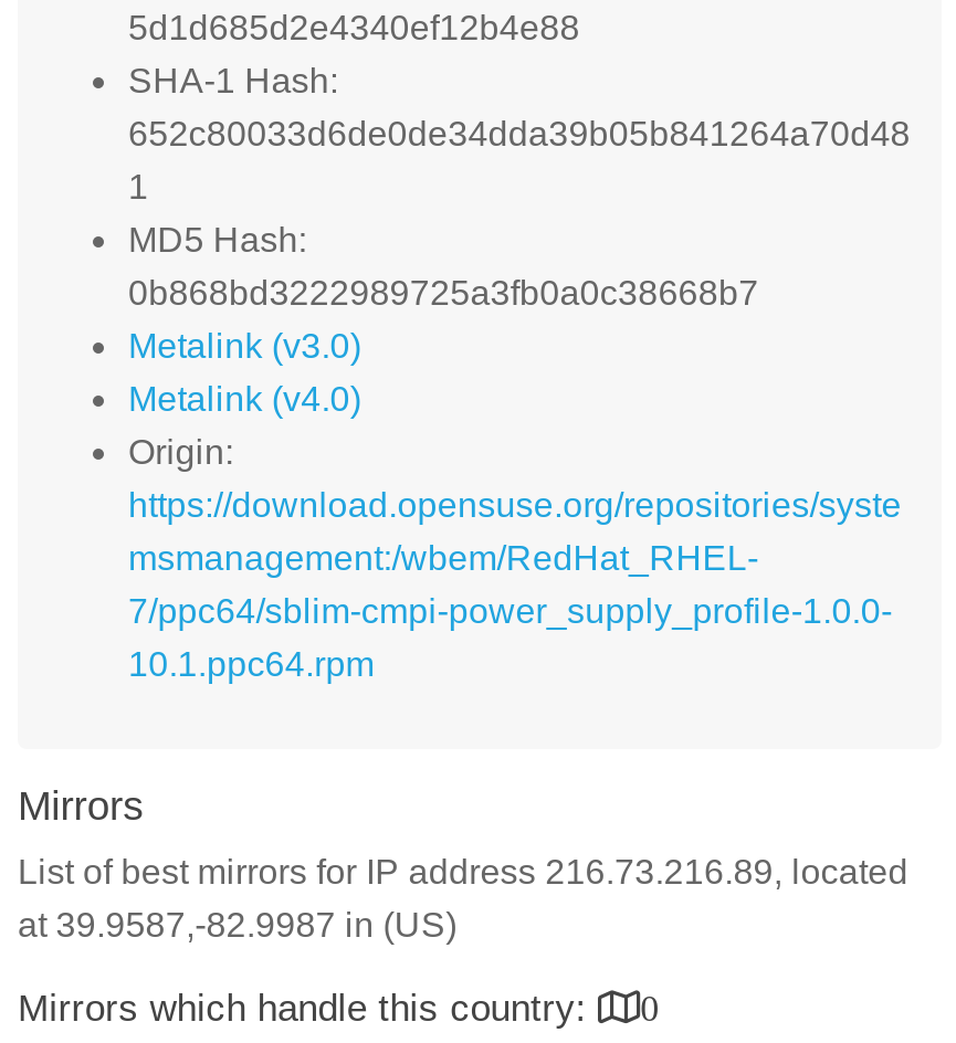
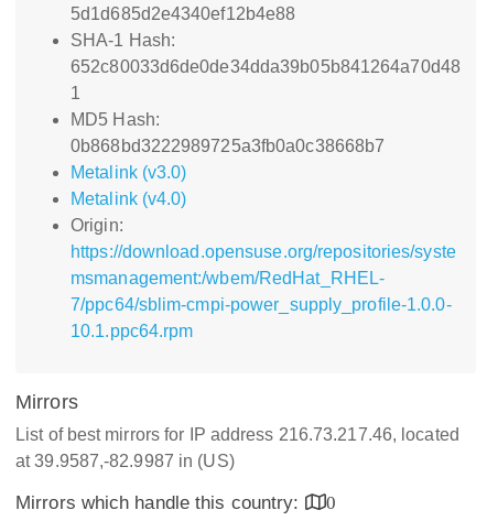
[18,853,908,891] List of best mirrors for IP address 216.73.216.89, located -> [15,425,459,444] List of best mirrors for IP address 216.73.217.46, located

